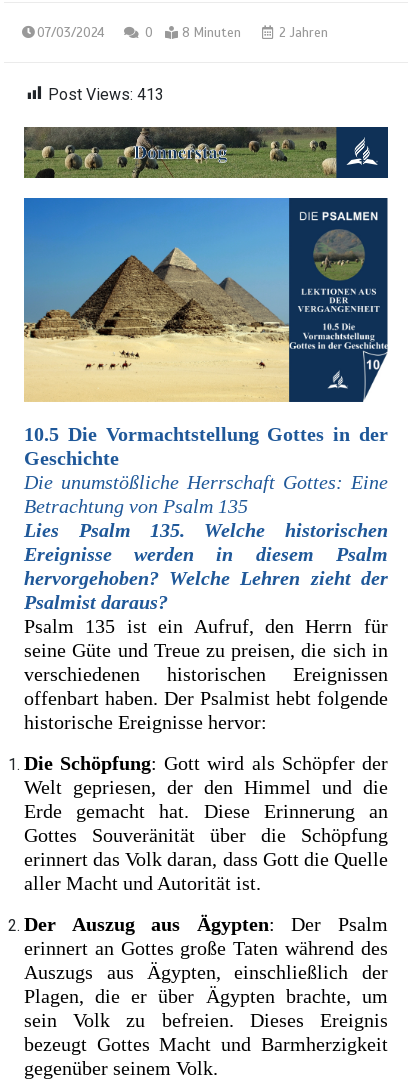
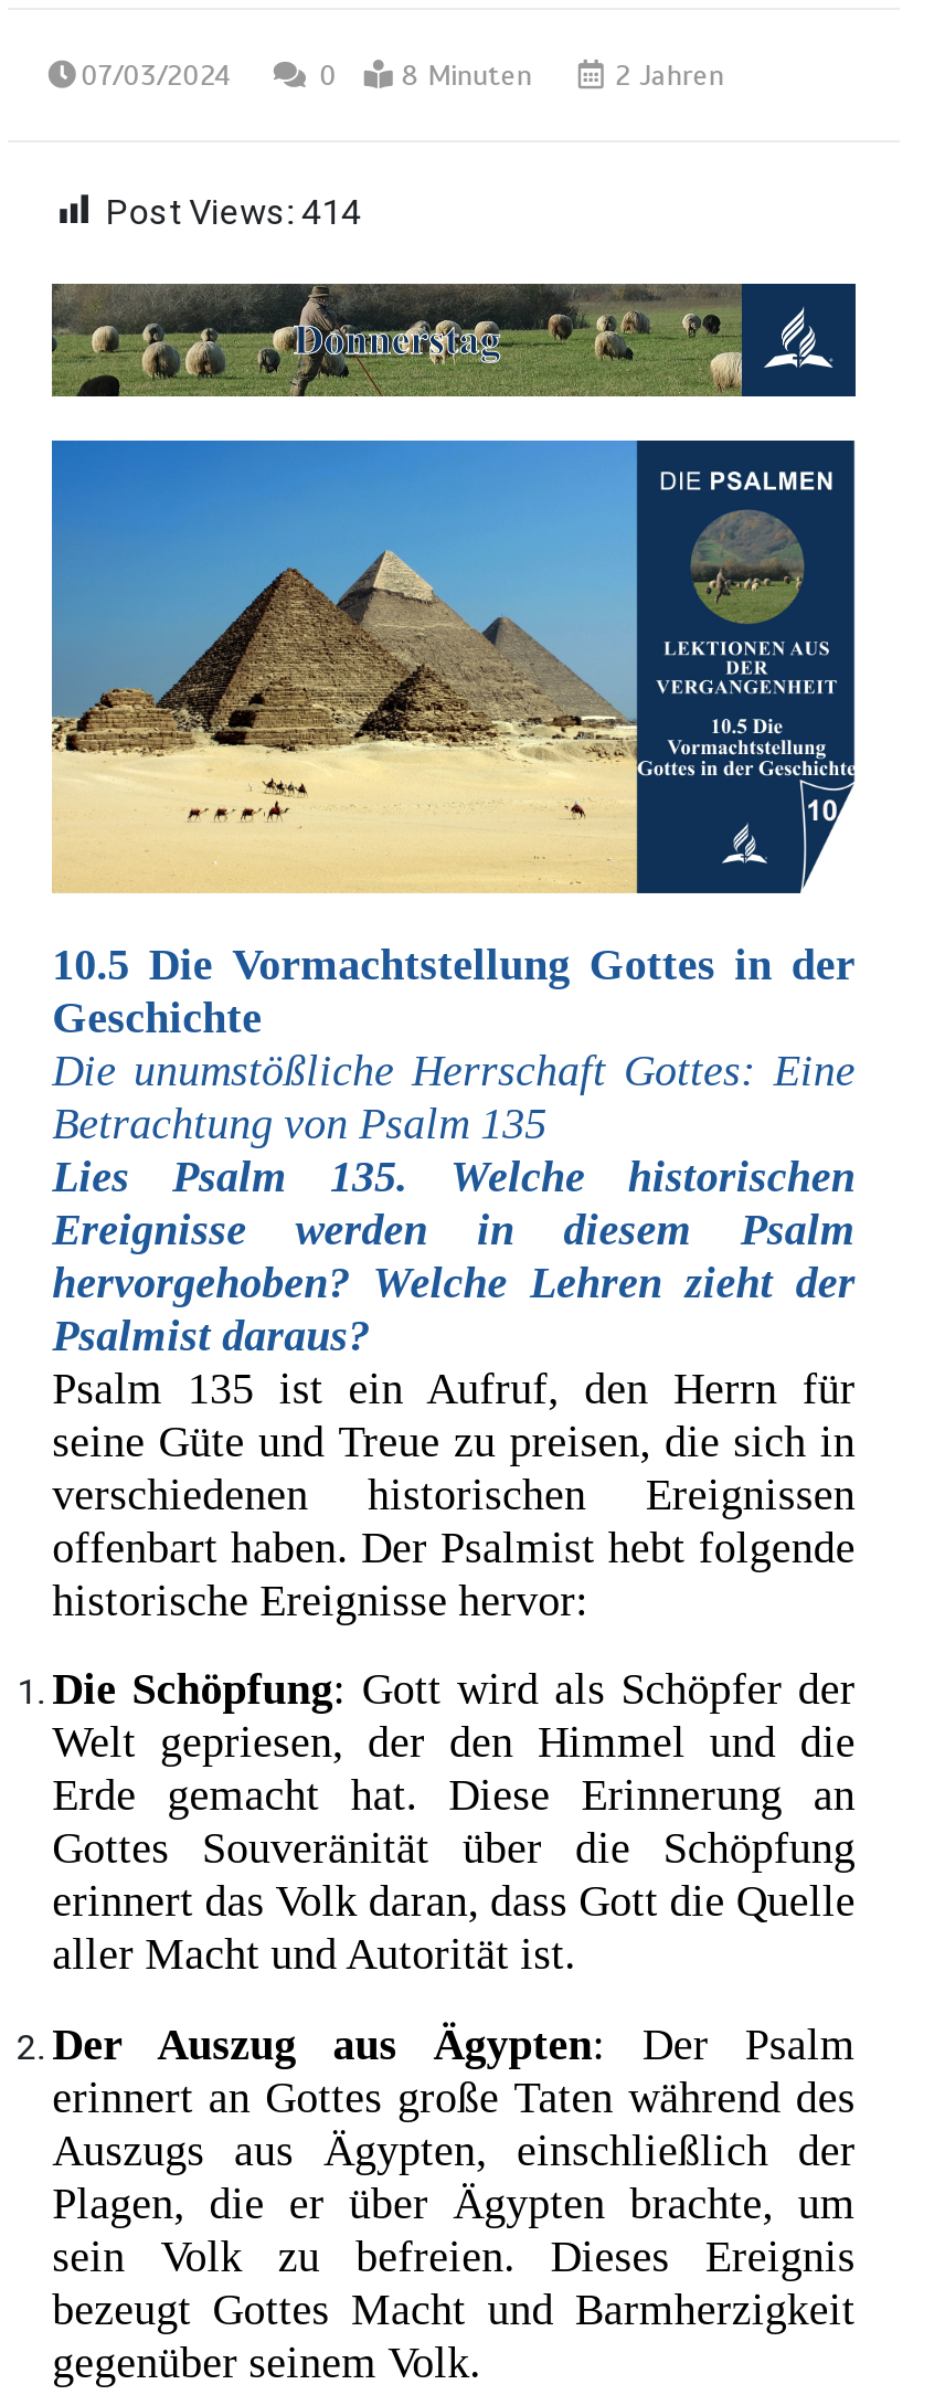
[48,85,164,104] Post Views: 413 -> [105,190,361,232] Post Views: 414

